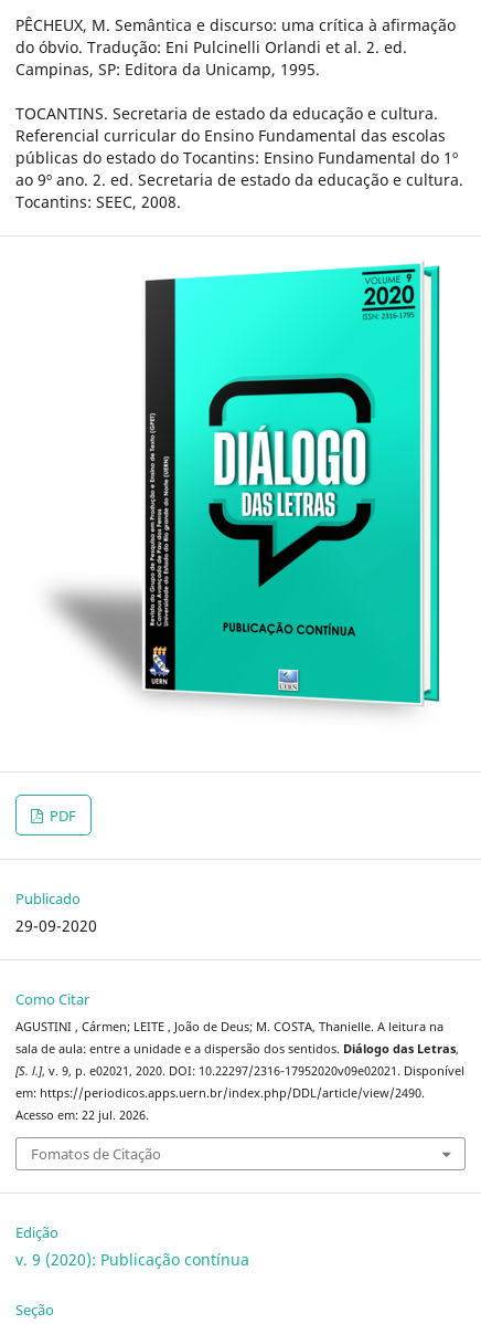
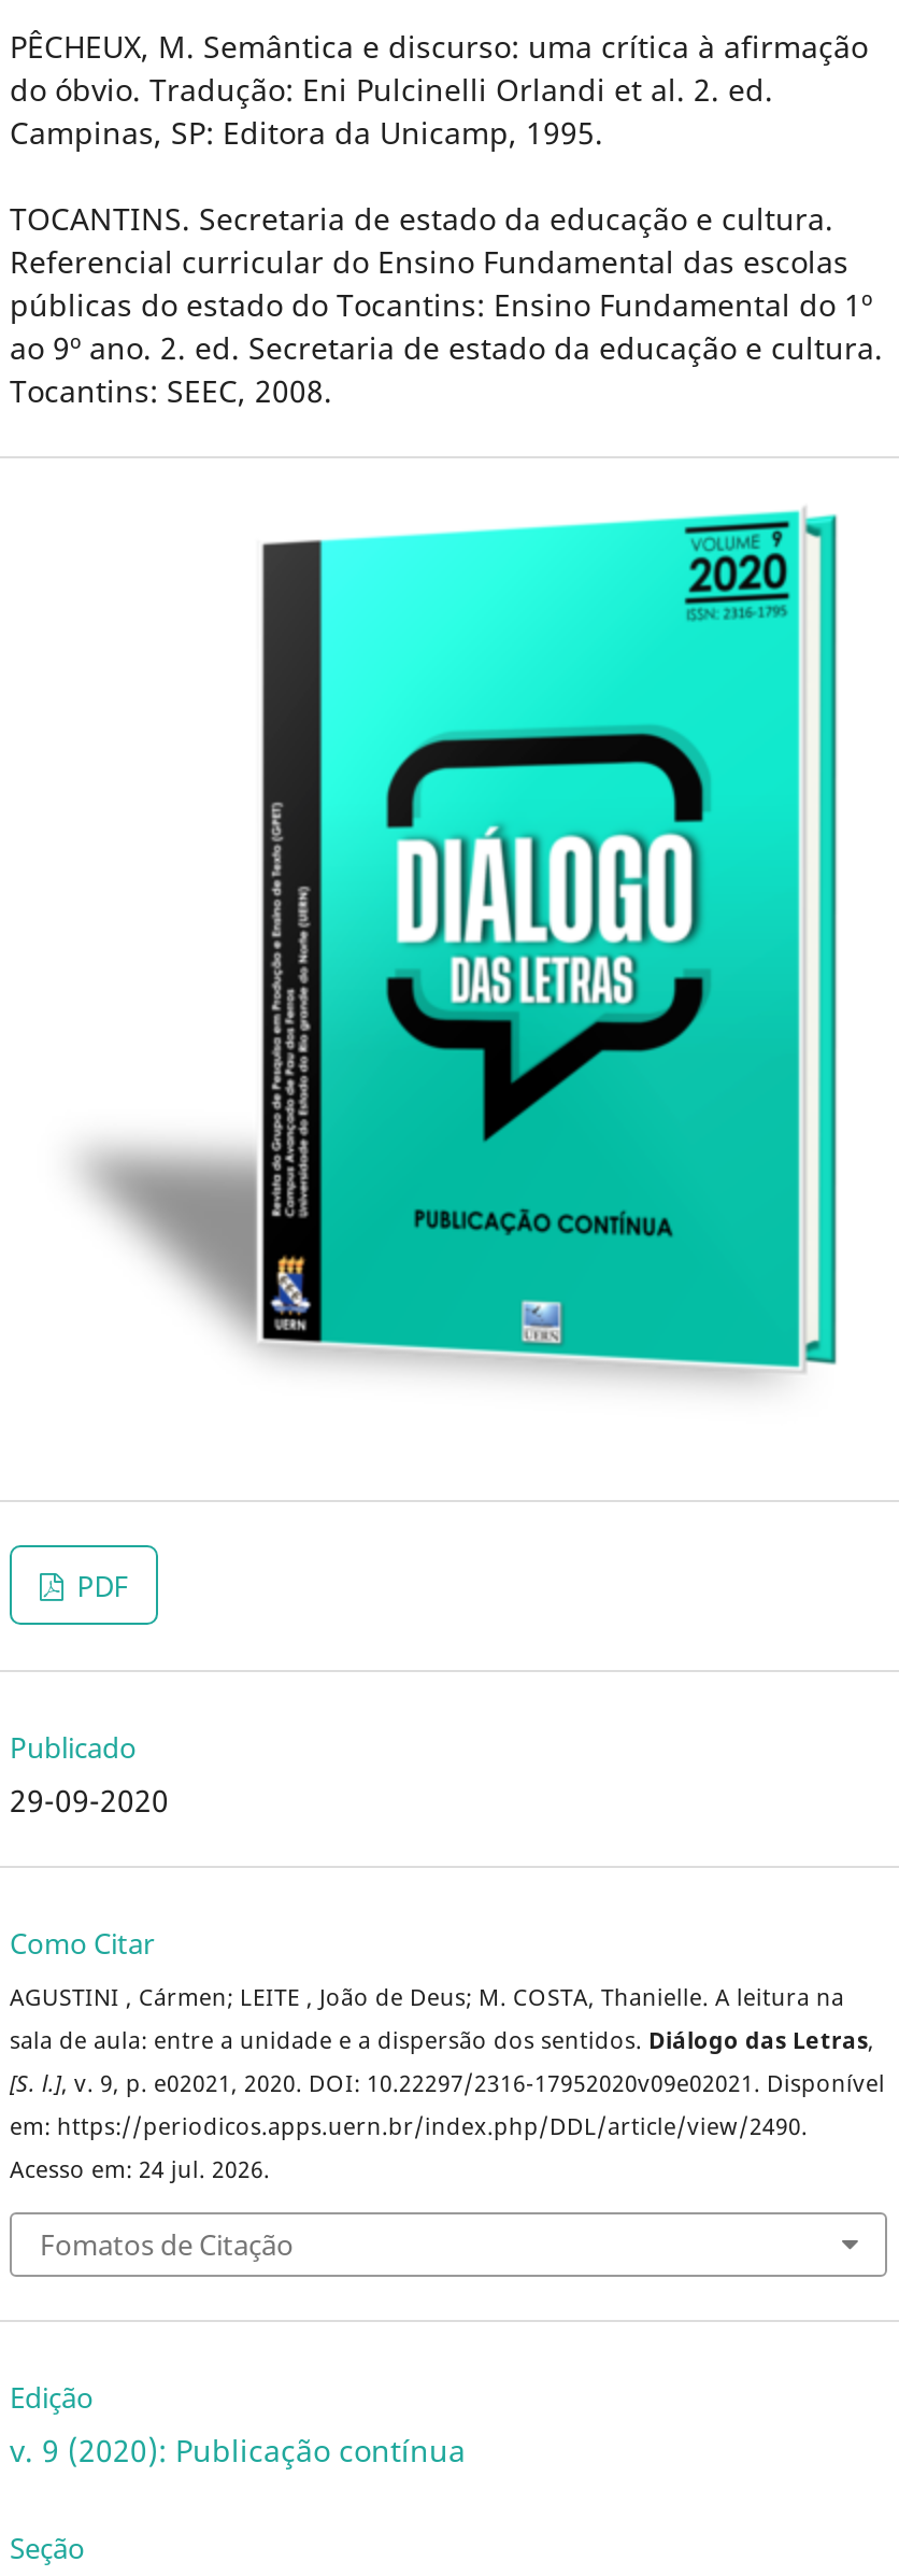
[15,1107,149,1122] Acesso em: 22 jul. 2026. -> [10,2153,270,2183] Acesso em: 24 jul. 2026.

